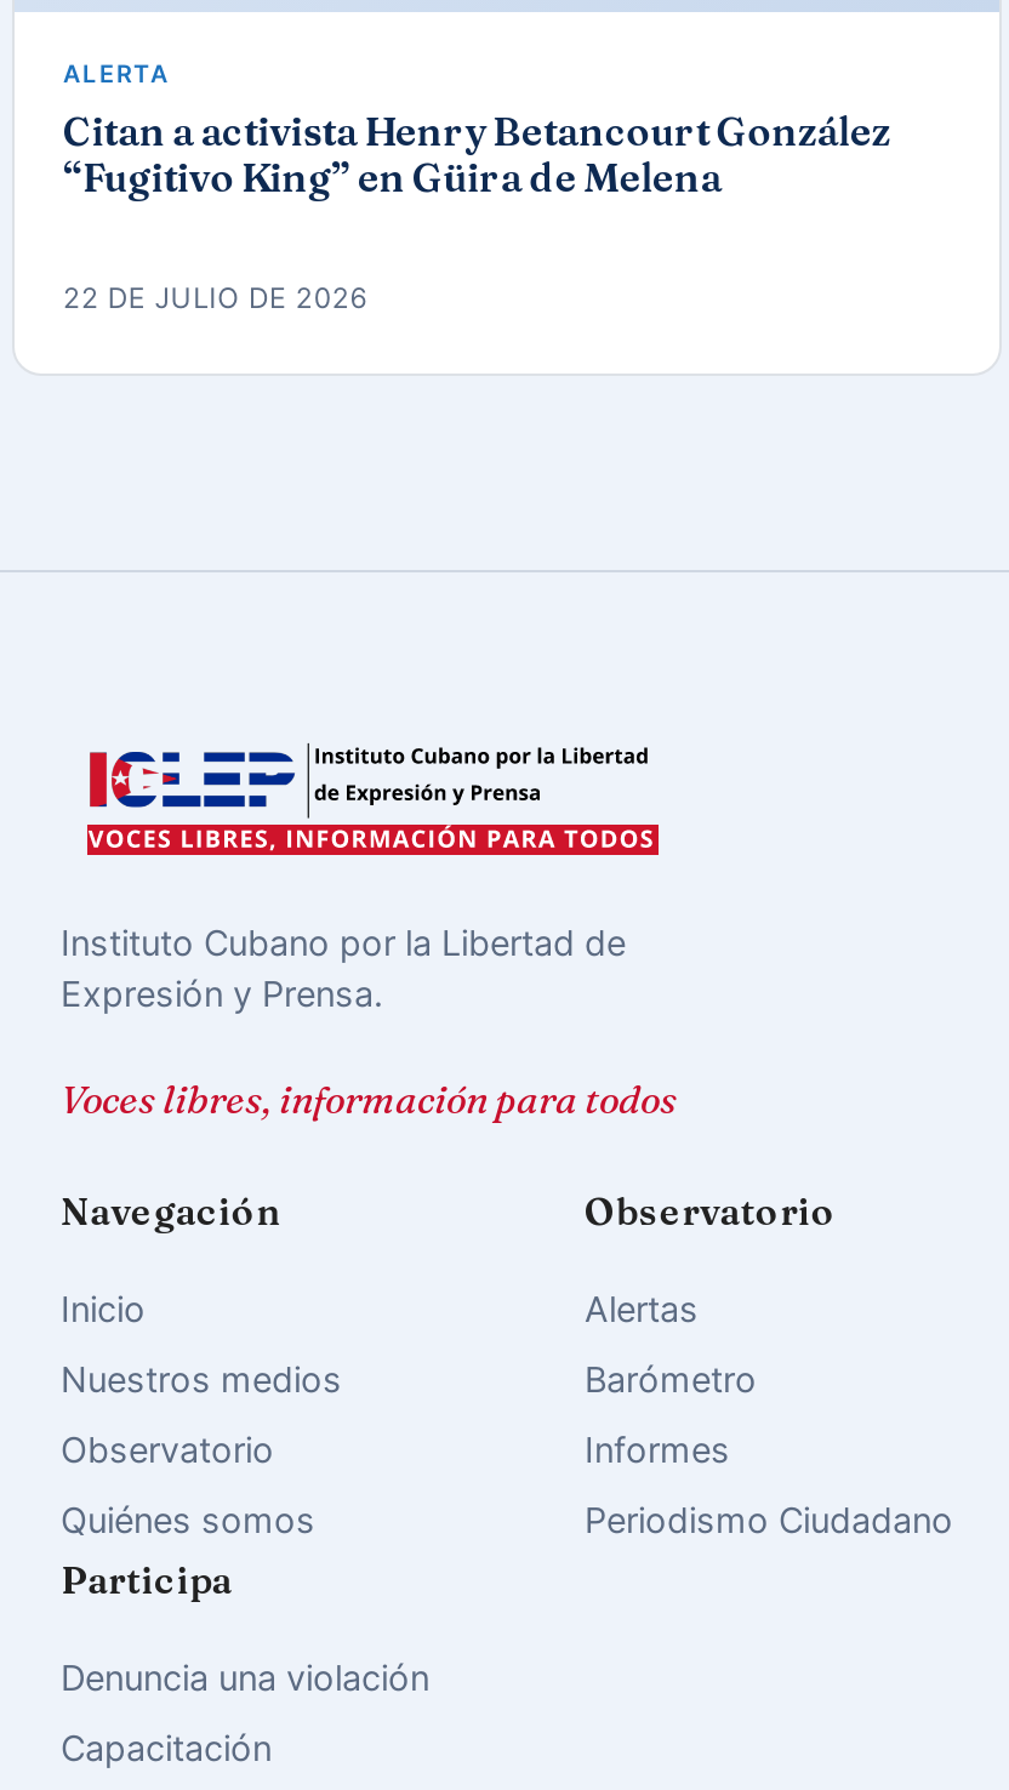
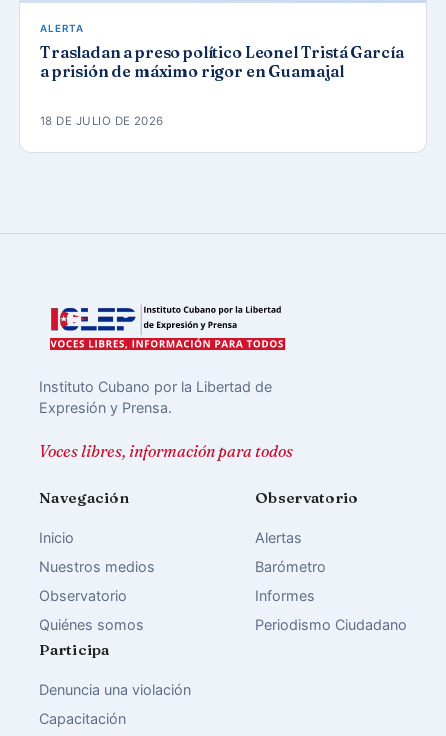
[63,106,890,201] Citan a activista Henry Betancourt González | “Fugitivo King” en Güira de Melena -> [40,42,403,81] Trasladan a preso político Leonel Tristá García | a prisión de máximo rigor en Guamajal
[63,281,368,315] 22 DE JULIO DE 2026 -> [40,114,164,128] 18 DE JULIO DE 2026

